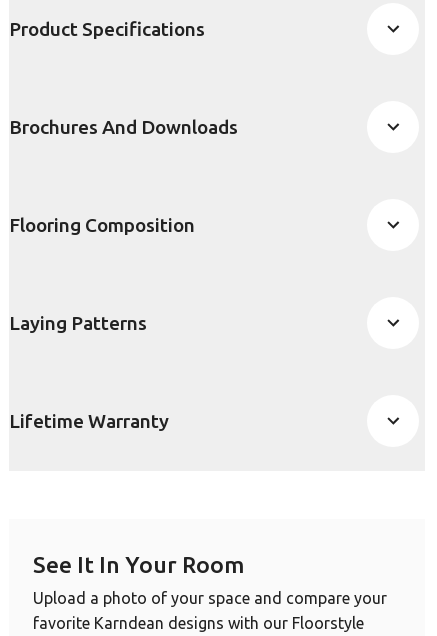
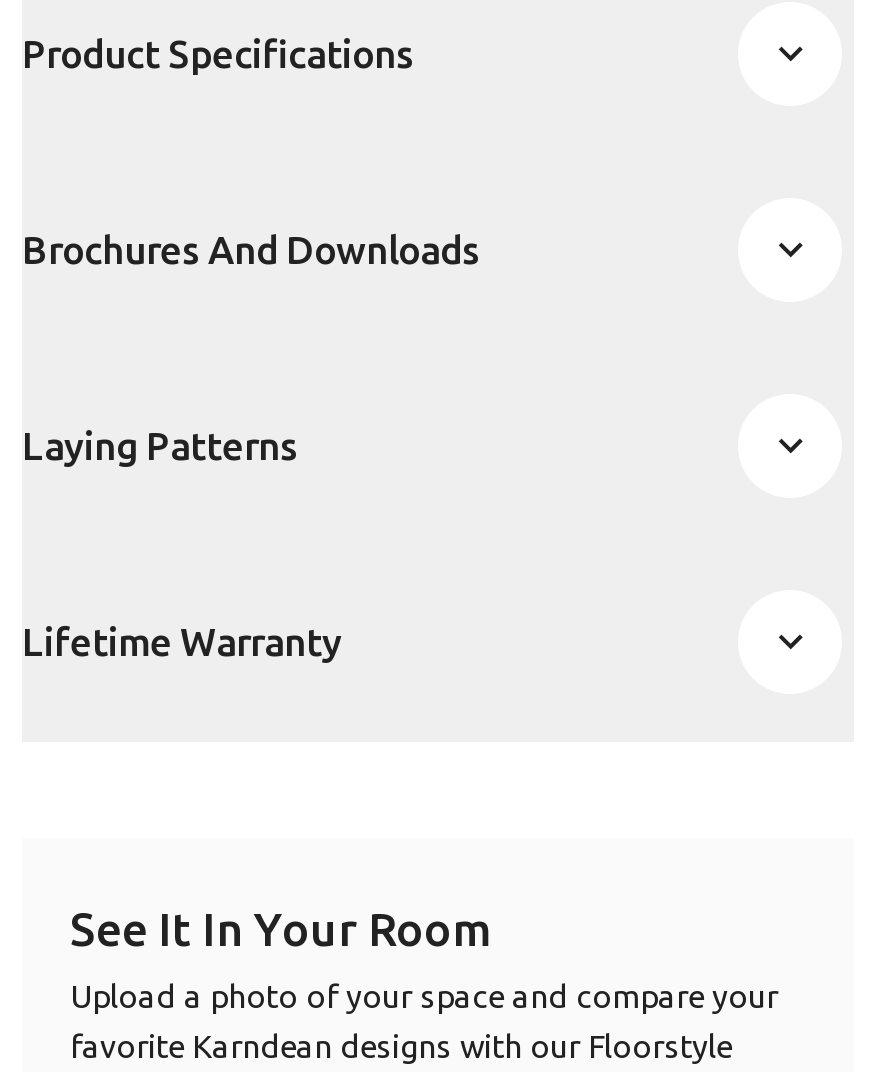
[9,213,195,235] Flooring Composition -> none

